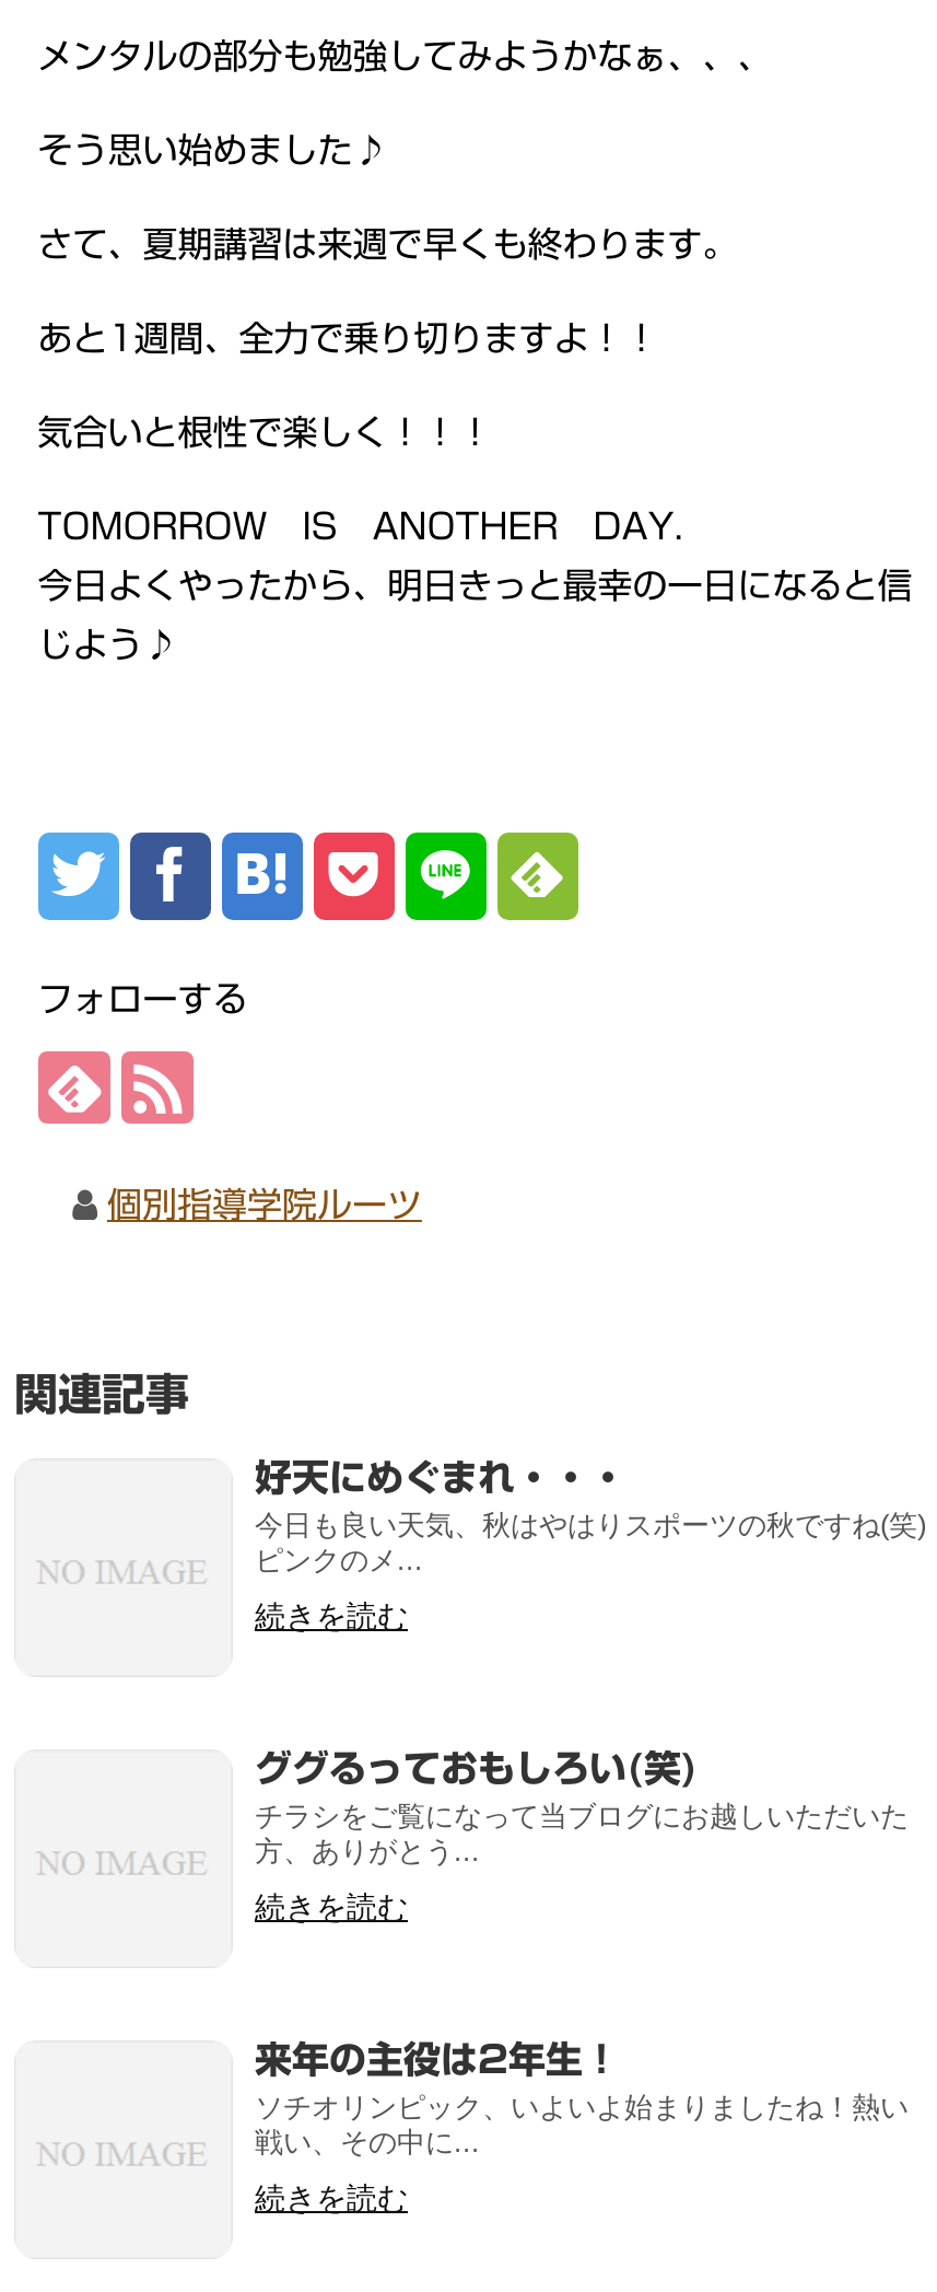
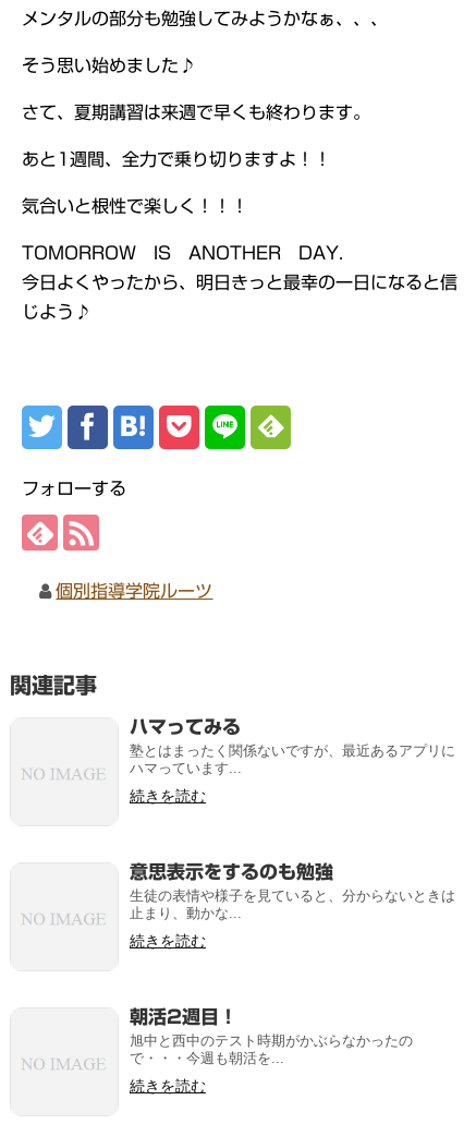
[255,1458,926,1577] 好天にめぐまれ・・・ | 今日も良い天気、秋はやはりスポーツの秋ですね(笑) | ピンクのメ... -> [130,717,455,776] ハマってみる | 塾とはまったく関係ないですが、最近あるアプリに | ハマっています...
[255,1749,909,1868] ググるっておもしろい(笑) | チラシをご覧になって当ブログにお越しいただいた | 方、ありがとう... -> [130,862,455,921] 意思表示をするのも勉強 | 生徒の表情や様子を見ていると、分からないときは | 止まり、動かな...
[255,2040,909,2159] 来年の主役は2年生！ | ソチオリンピック、いよいよ始まりましたね！熱い | 戦い、その中に... -> [130,1007,413,1066] 朝活2週目！ | 旭中と西中のテスト時期がかぶらなかったの | で・・・今週も朝活を...

